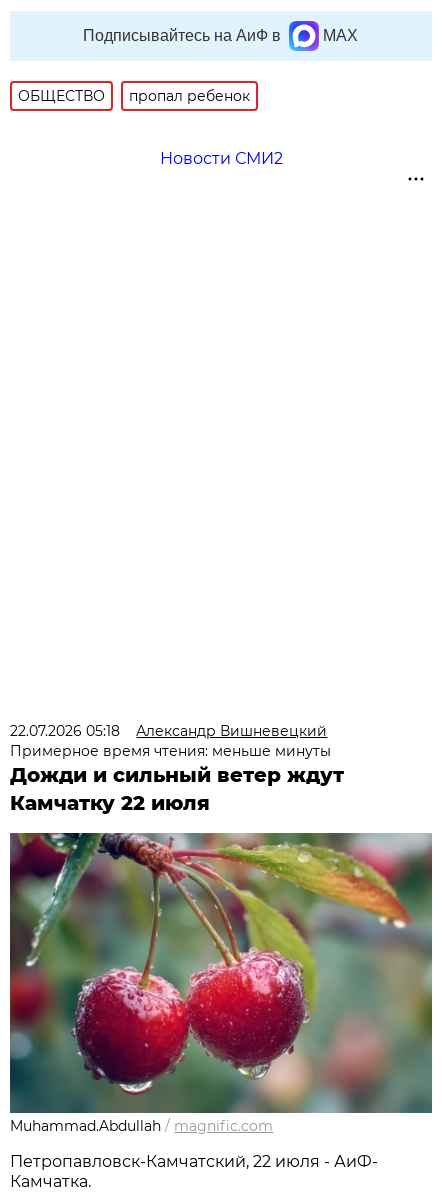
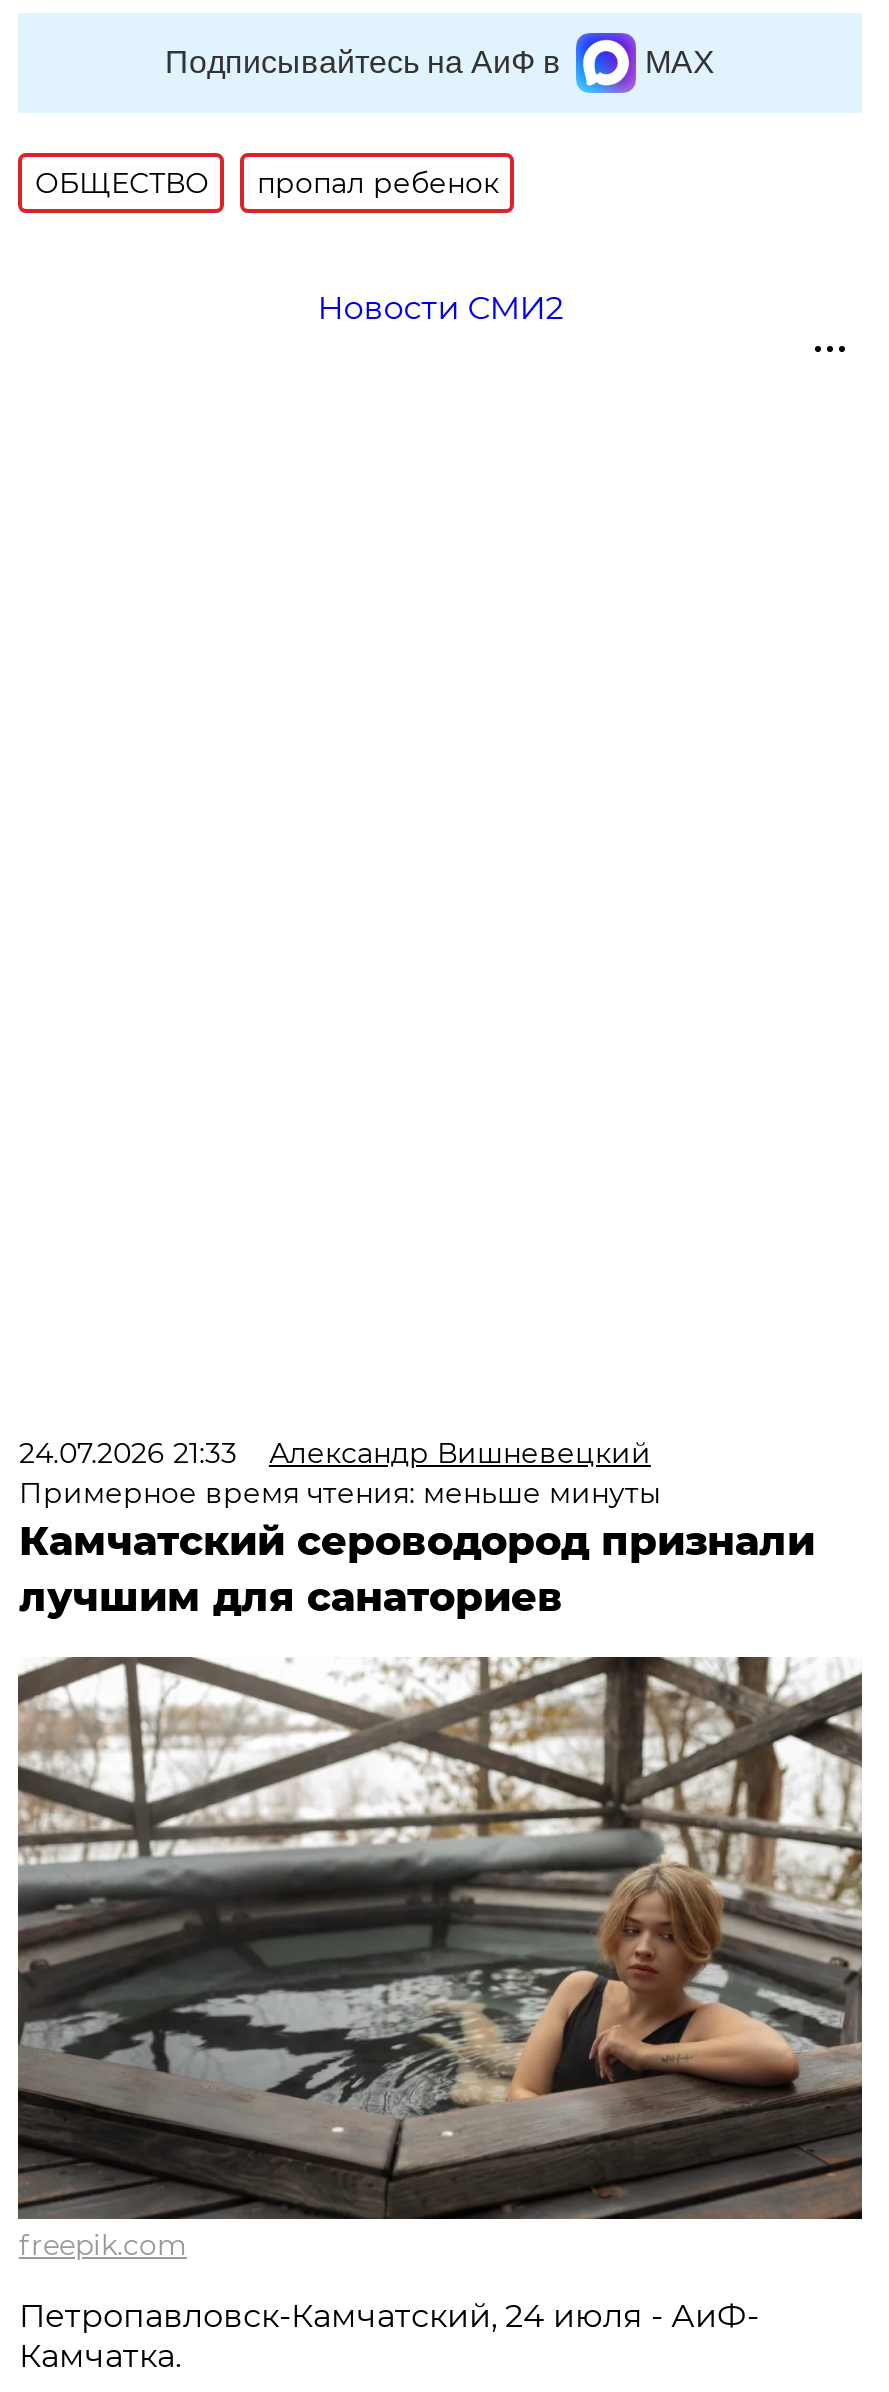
[10,722,327,740] 22.07.2026 05:18 Александр Вишневецкий -> [19,1435,651,1471] 24.07.2026 21:33 Александр Вишневецкий
[10,763,344,815] Дожди и сильный ветер ждут | Камчатку 22 июля -> [19,1517,815,1621] Камчатский сероводород признали | лучшим для санаториев
[9,832,433,1135] [image] | Muhammad.Abdullah / magnific.com -> [16,1655,864,2263] [image] | freepik.com
[10,1152,378,1171] Петропавловск-Камчатский, 22 июля - АиФ- -> [19,2297,759,2335] Петропавловск-Камчатский, 24 июля - АиФ-

